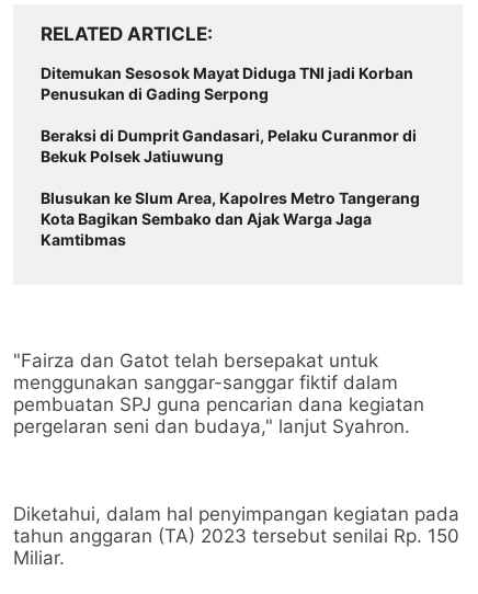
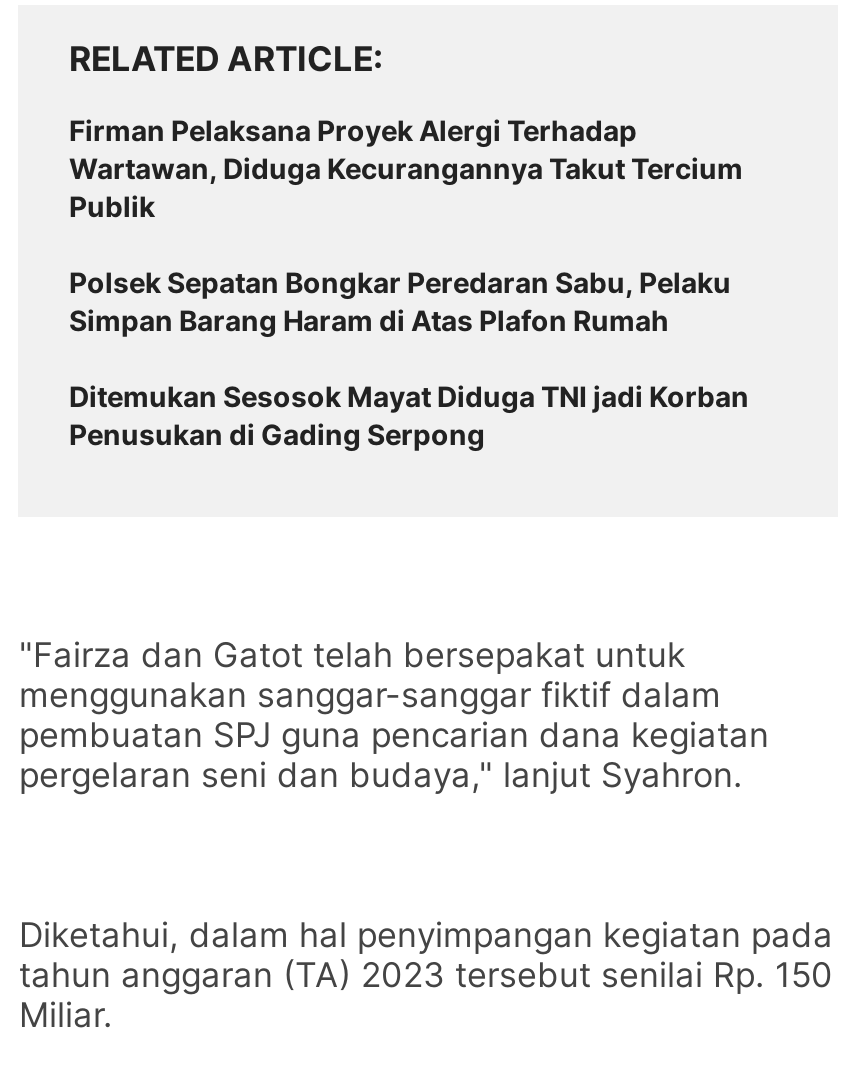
none -> [69,113,743,337] Firman Pelaksana Proyek Alergi Terhadap | Wartawan, Diduga Kecurangannya Takut Tercium | Publik | Polsek Sepatan Bongkar Peredaran Sabu, Pelaku | Simpan Barang Haram di Atas Plafon Rumah
moved [41,64,414,103] -> [69,379,749,451]: Ditemukan Sesosok Mayat Diduga TNI jadi Korban | Penusukan di Gading Serpong
[41,126,420,249] Beraksi di Dumprit Gandasari, Pelaku Curanmor di | Bekuk Polsek Jatiuwung | Blusukan ke Slum Area, Kapolres Metro Tangerang | Kota Bagikan Sembako dan Ajak Warga Jaga | Kamtibmas -> none

